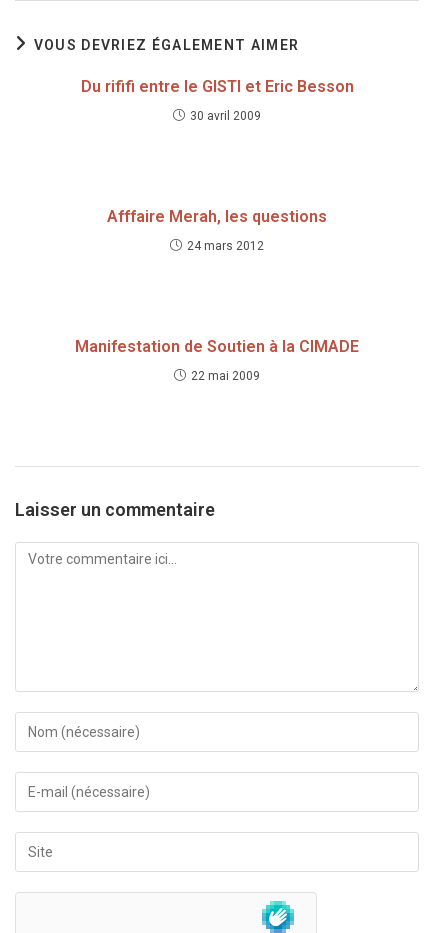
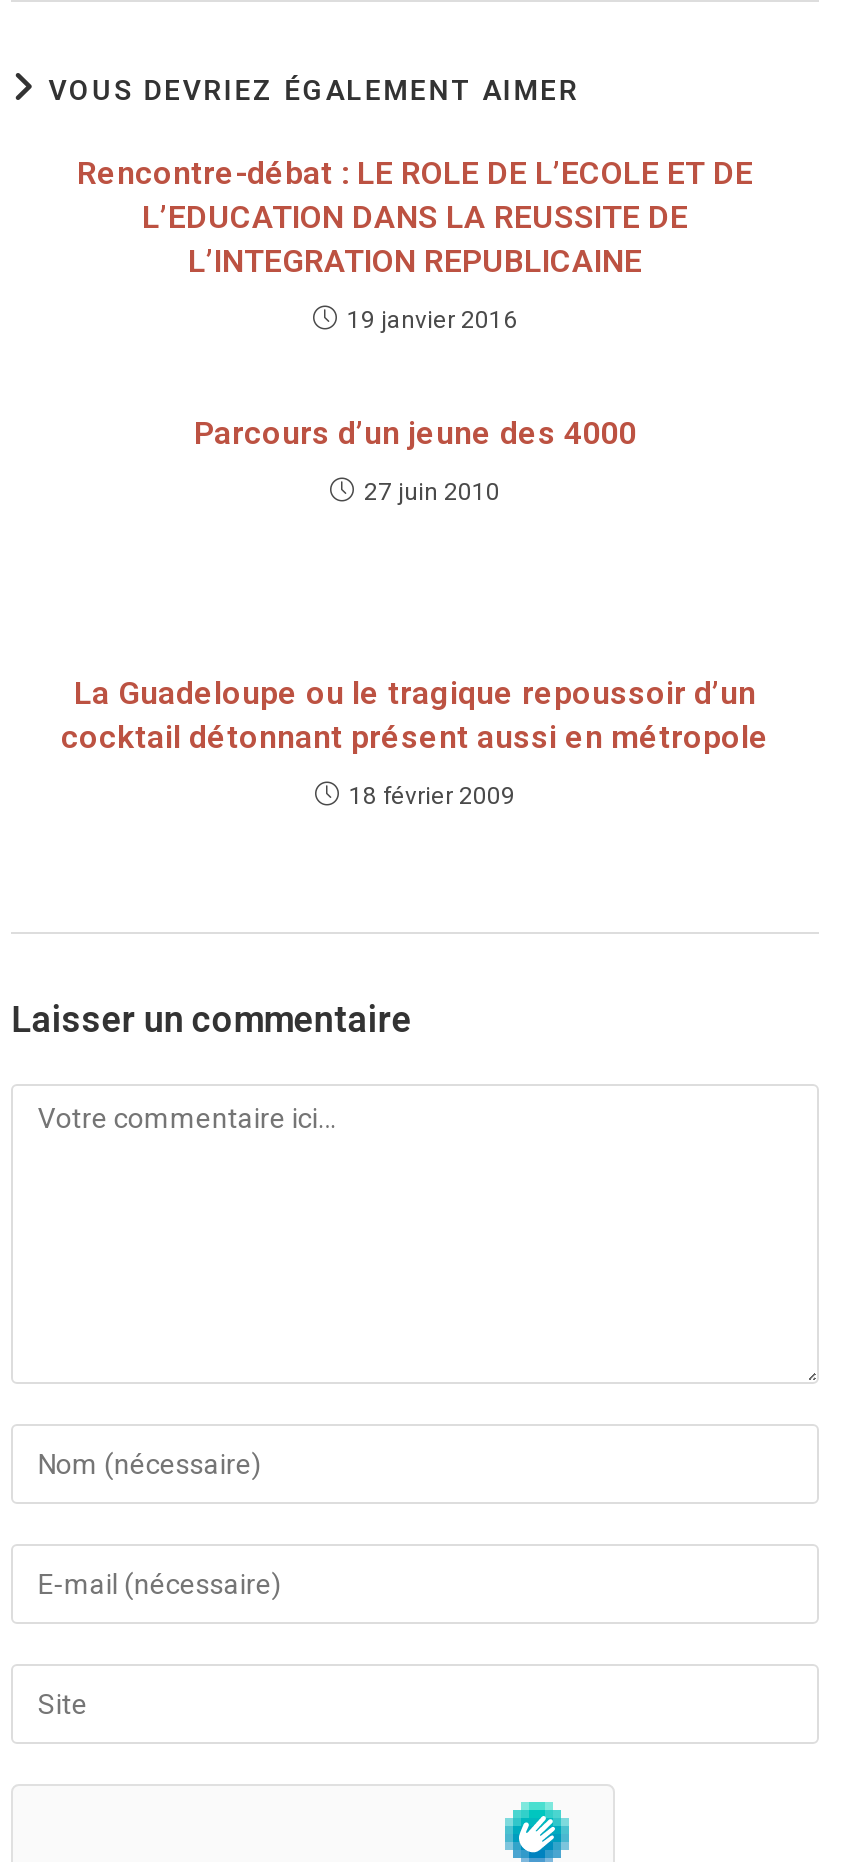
[80,77,353,96] Du rififi entre le GISTI et Eric Besson -> [77,154,753,280] Rencontre-débat : LE ROLE DE L’ECOLE ET DE | L’EDUCATION DANS LA REUSSITE DE | L’INTEGRATION REPUBLICAINE
[190,109,261,123] 30 avril 2009 -> [347,306,517,334] 19 janvier 2016
[107,207,327,226] Afffaire Merah, les questions -> [194,414,636,452] Parcours d’un jeune des 4000
[187,239,264,253] 24 mars 2012 -> [364,478,500,506] 27 juin 2010
[75,337,359,356] Manifestation de Soutien à la CIMADE -> [61,674,769,756] La Guadeloupe ou le tragique repoussoir d’un | cocktail détonnant présent aussi en métropole
[191,369,260,383] 22 mai 2009 -> [349,782,515,810] 18 février 2009

